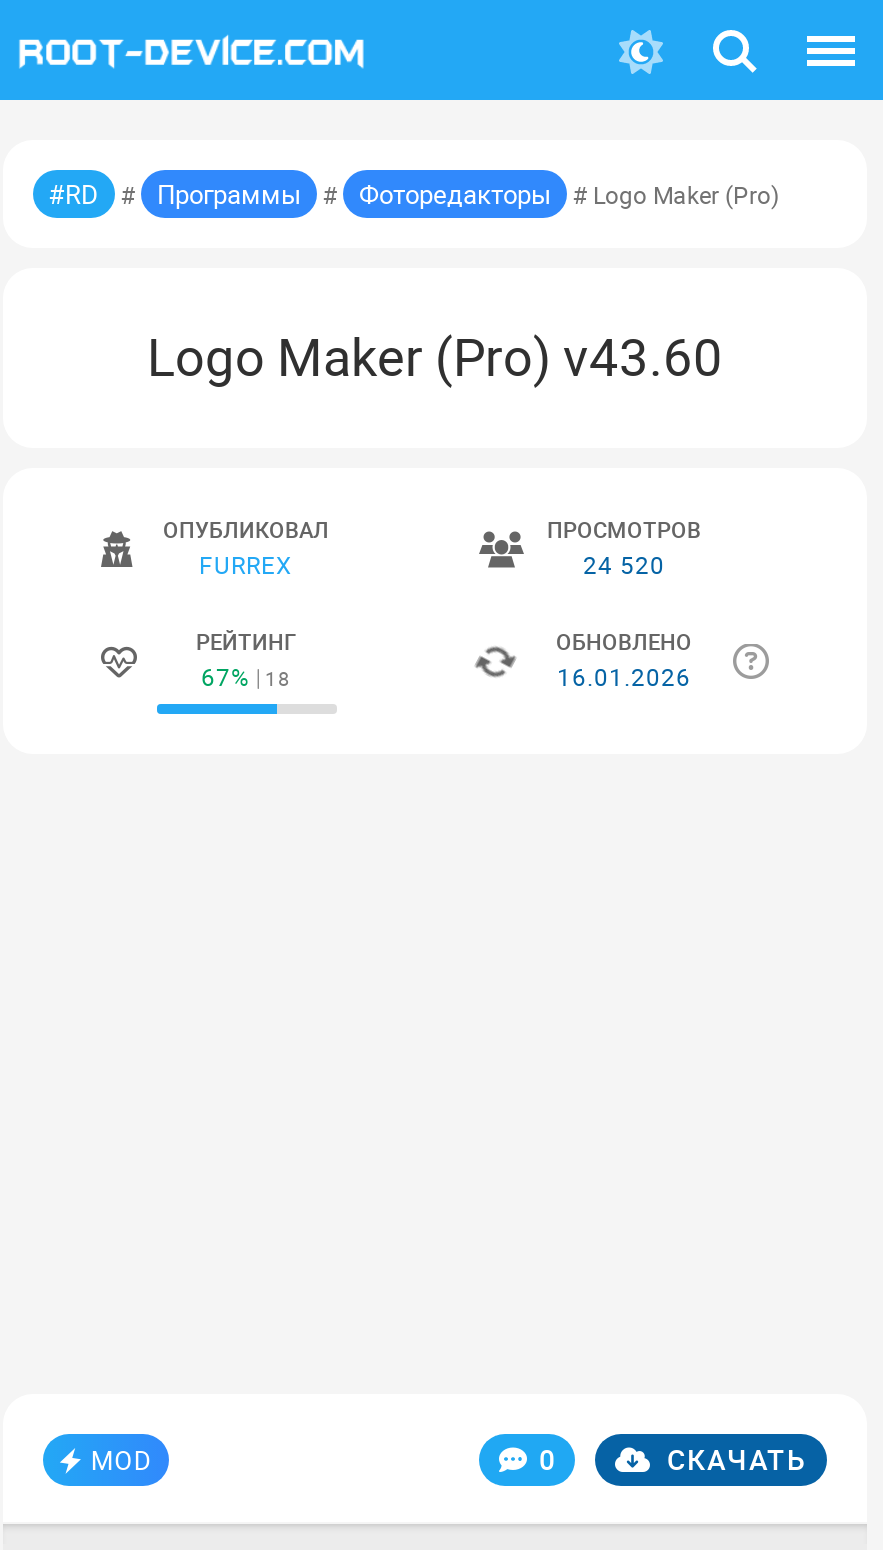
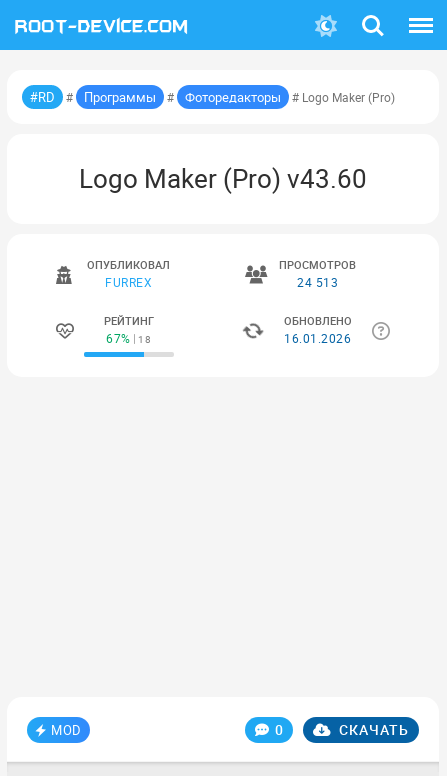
[583,548,665,580] 24 520 -> [297,274,338,290] 24 513

